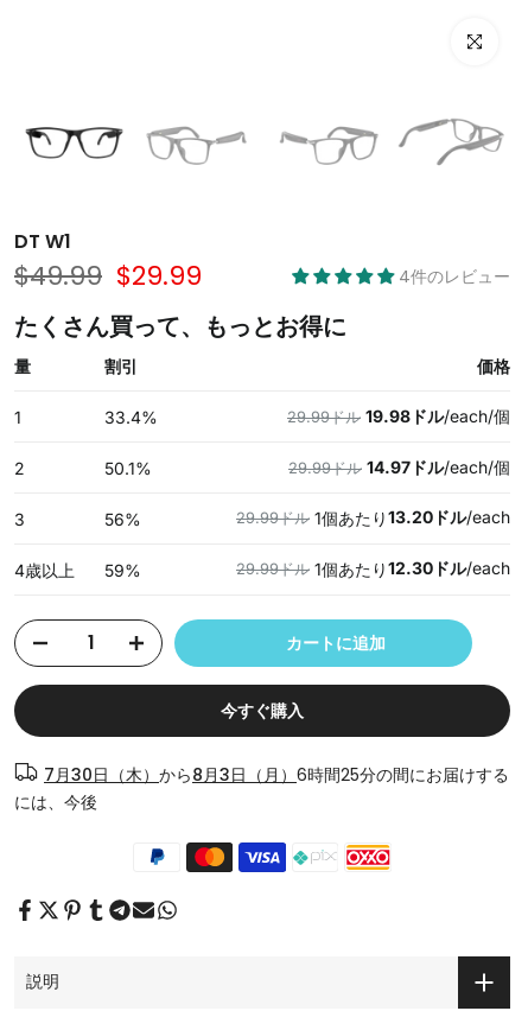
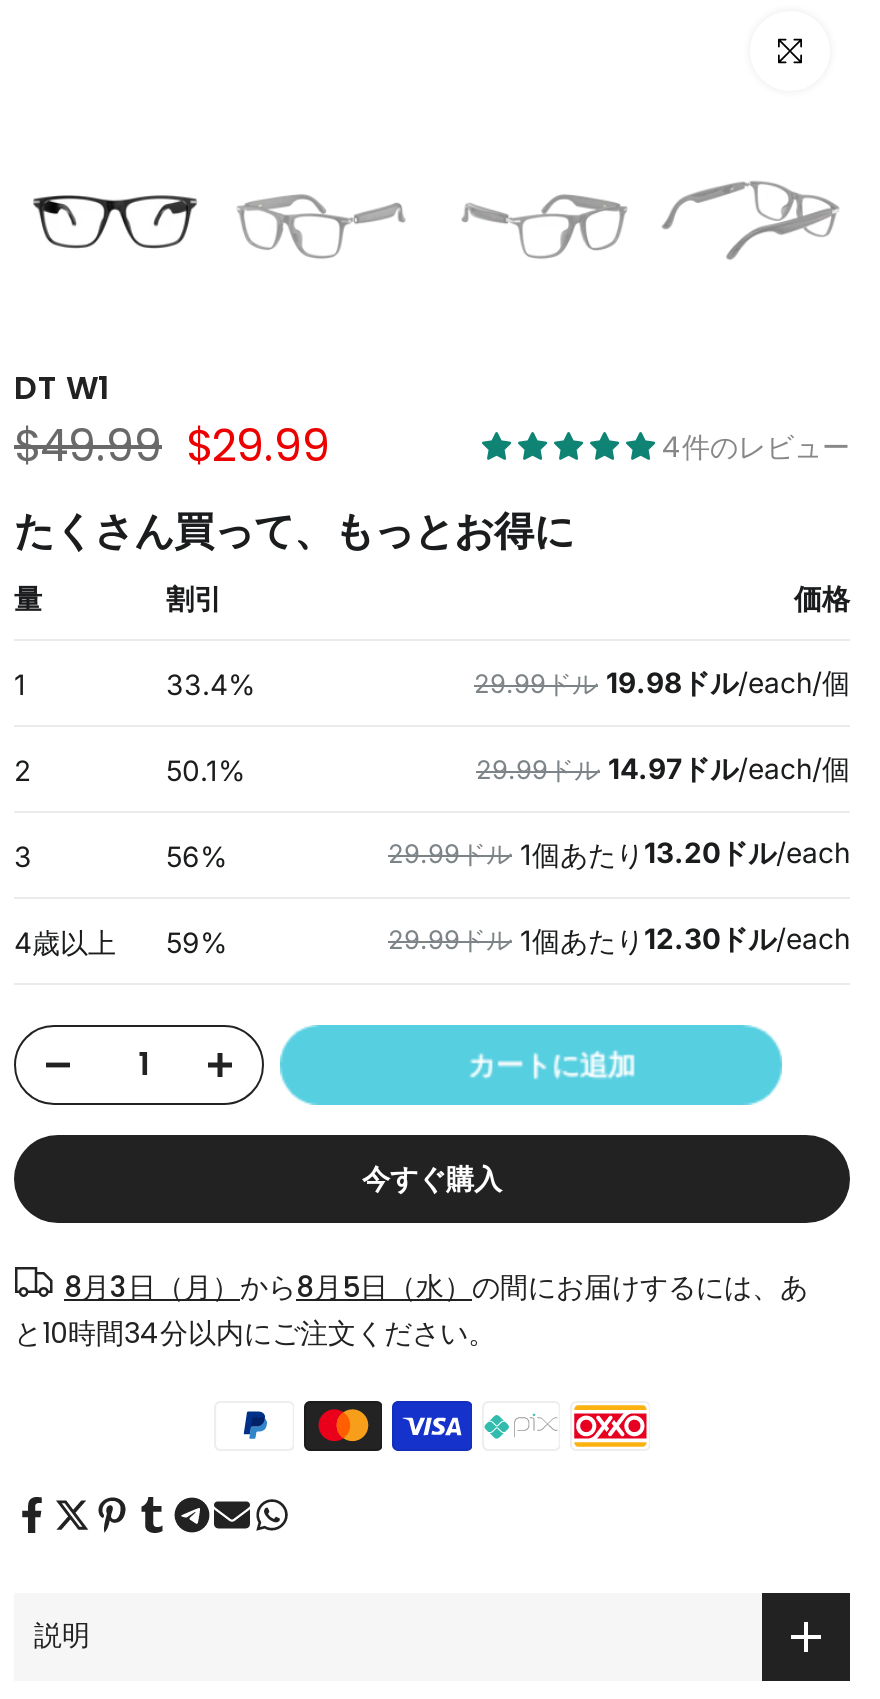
[14,763,509,814] 7月30日（木）から8月3日（月）6時間25分の間にお届けする | には、今後 -> [14,1267,808,1353] 8月3日（月）から8月5日（水）の間にお届けするには、あ | と10時間34分以内にご注文ください。

